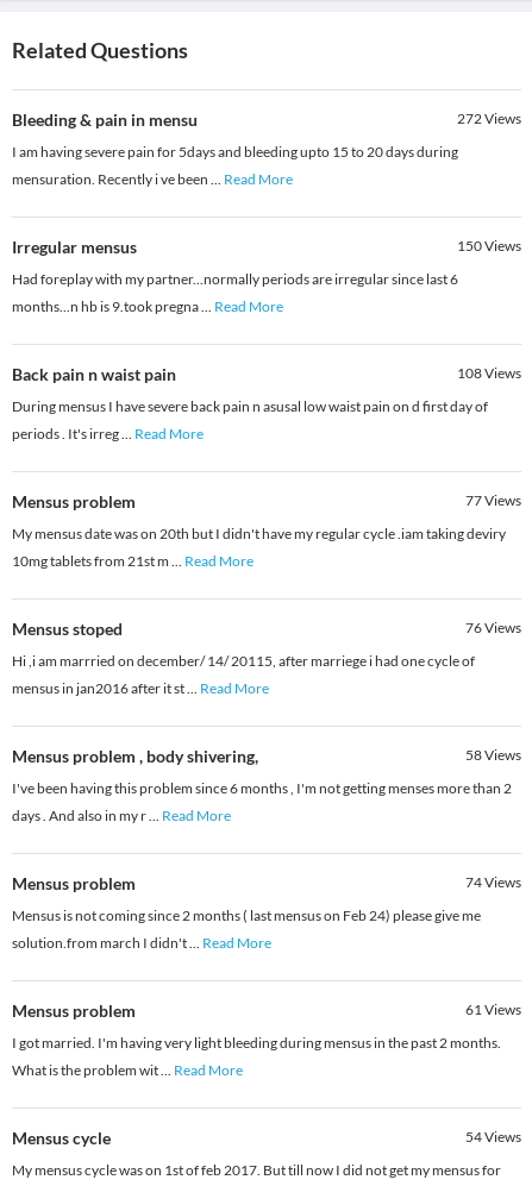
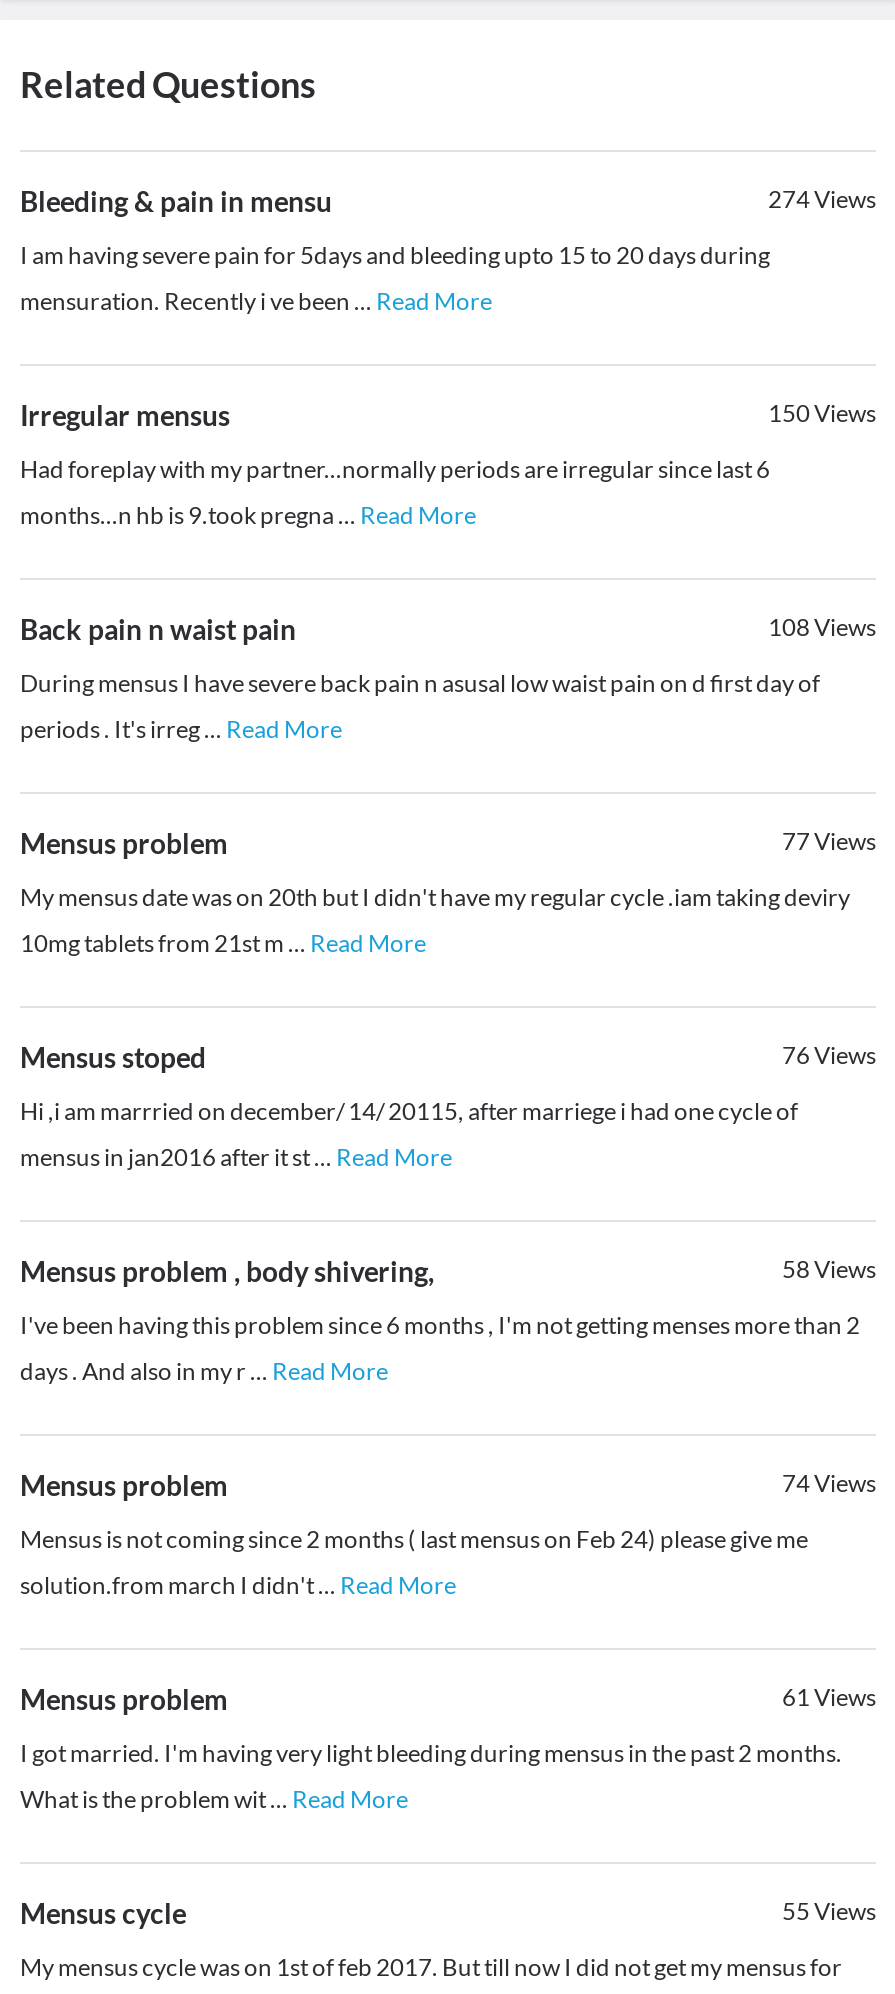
[457,110,521,128] 272Views -> [768,185,876,215] 274Views
[465,1128,521,1146] 54 Views -> [782,1897,876,1927] 55 Views

